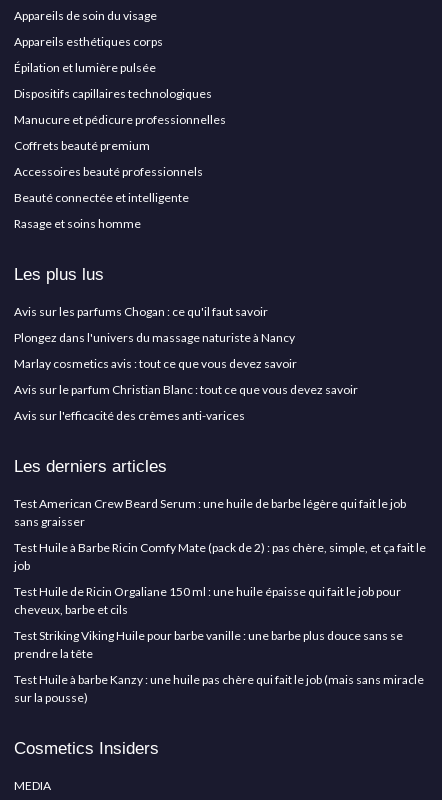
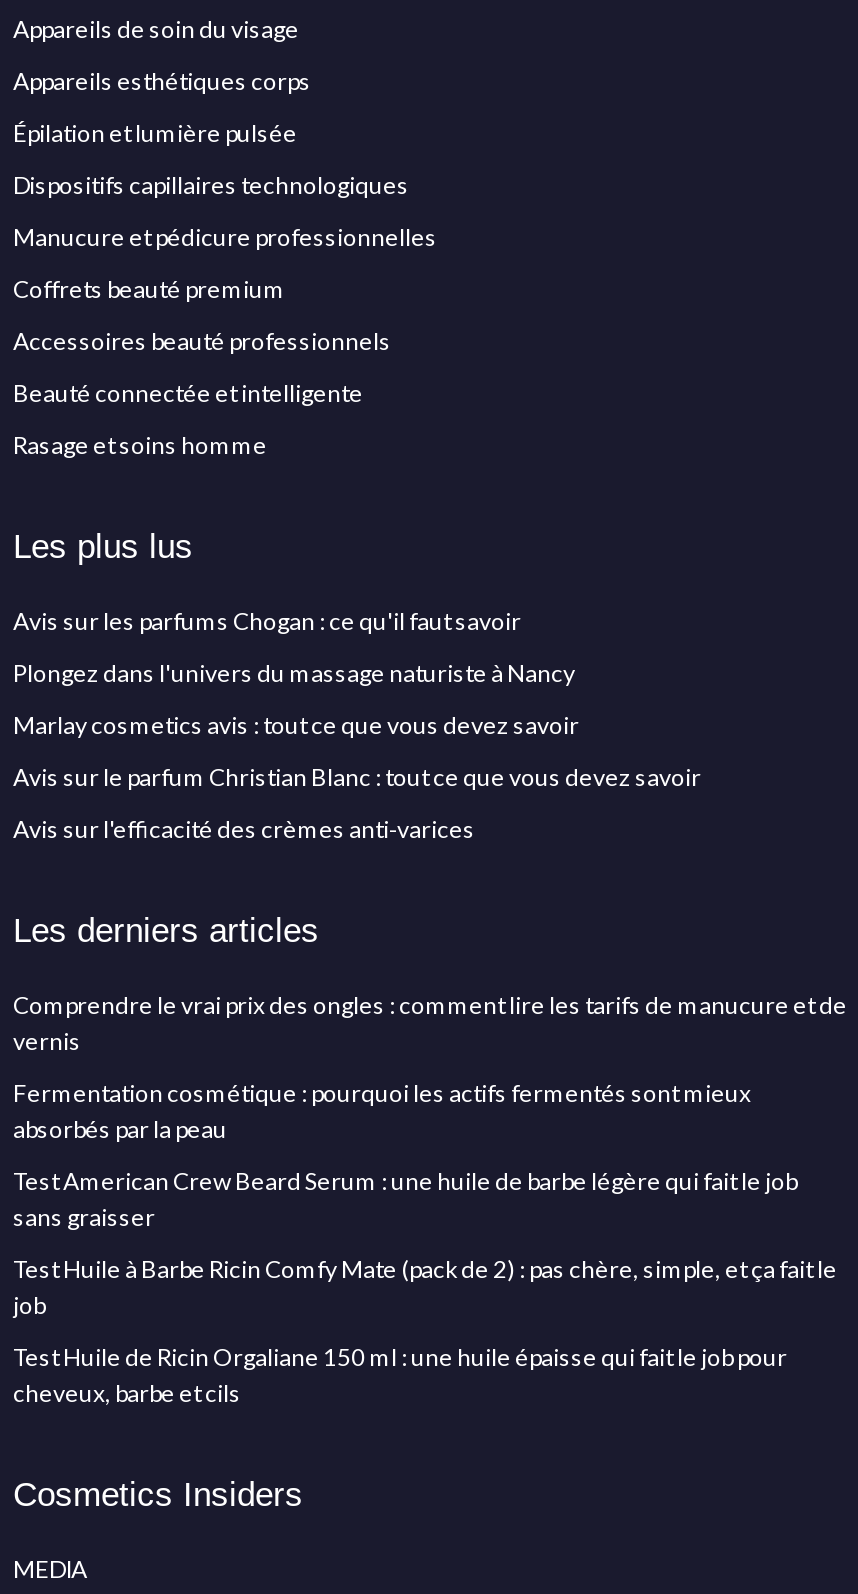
none -> [13,991,847,1145] Comprendre le vrai prix des ongles : comment lire les tarifs de manucure et de | vernis | Fermentation cosmétique : pourquoi les actifs fermentés sont mieux | absorbés par la peau
moved [14,496,426,617] -> [13,1167,837,1409]: Test American Crew Beard Serum : une huile de barbe légère qui fait le job | sans graisser | Test Huile à Barbe Ricin Comfy Mate (pack de 2) : pas chère, simple, et ça fait le | job | Test Huile de Ricin Orgaliane 150 ml : une huile épaisse qui fait le job pour | cheveux, barbe et cils
[14,628,424,705] Test Striking Viking Huile pour barbe vanille : une barbe plus douce sans se | prendre la tête | Test Huile à barbe Kanzy : une huile pas chère qui fait le job (mais sans miracle | sur la pousse) -> none

